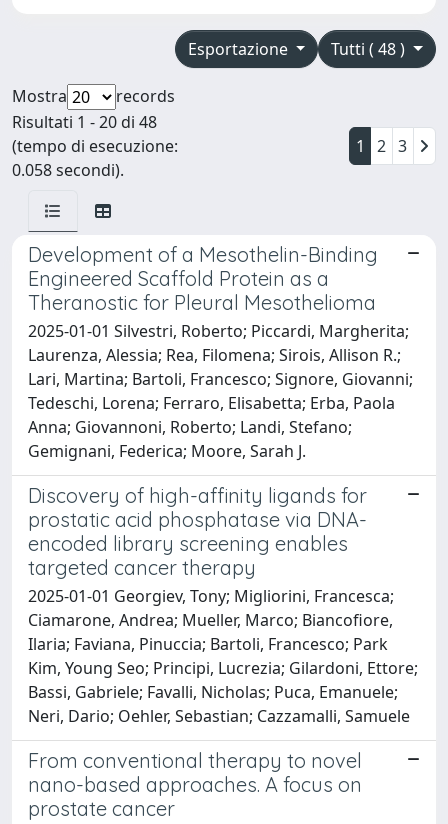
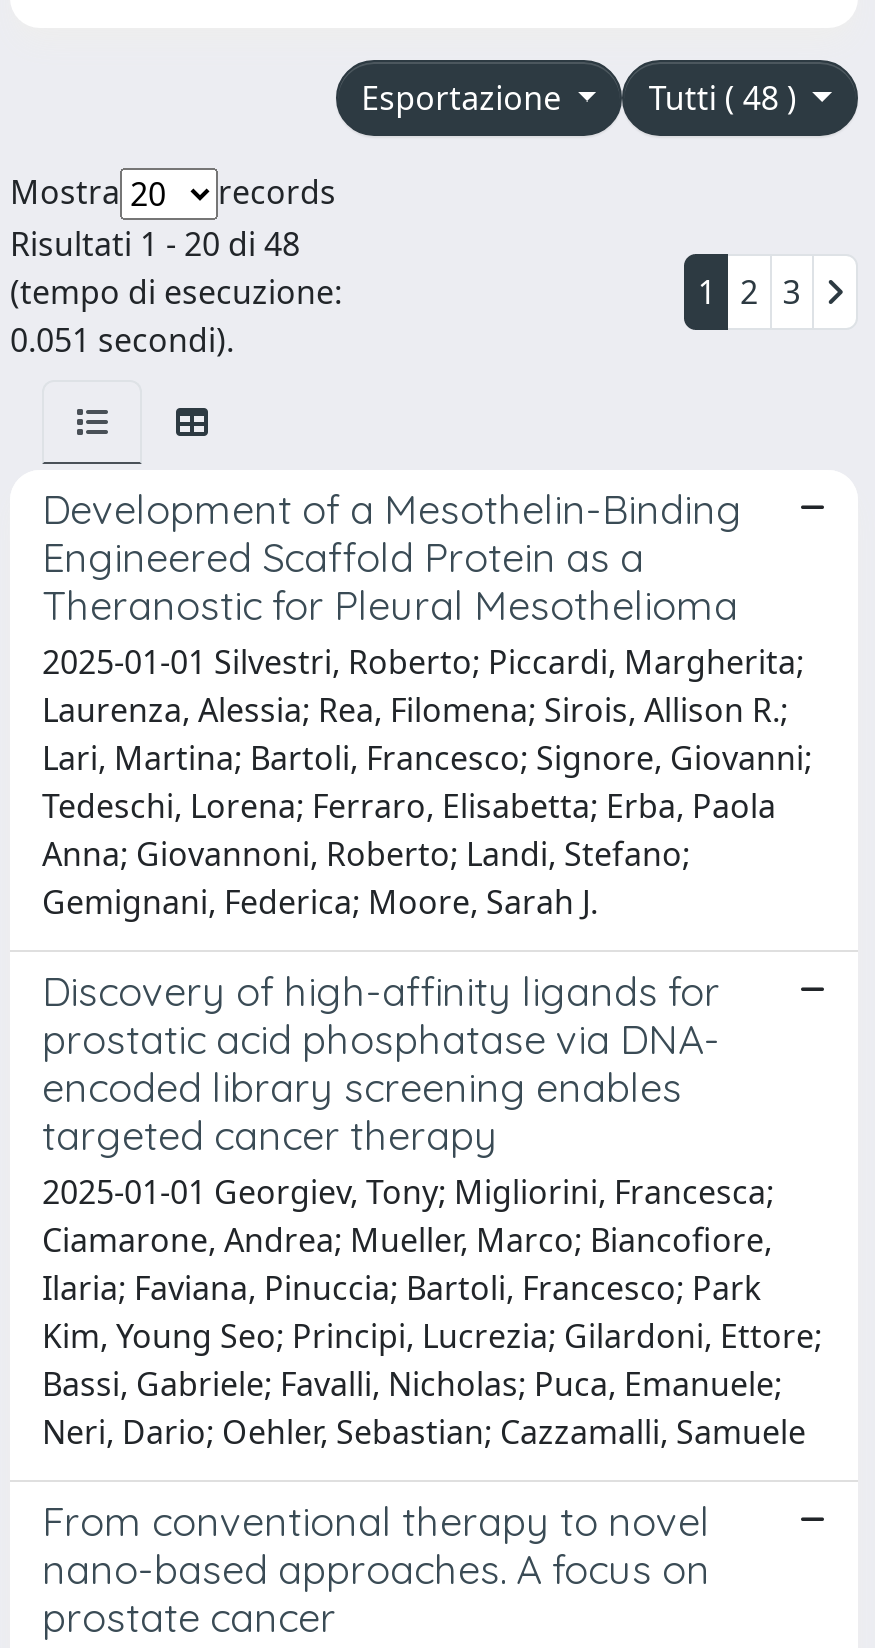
[12,159,124,181] 0.058 secondi). -> [10,318,234,362] 0.051 secondi).

